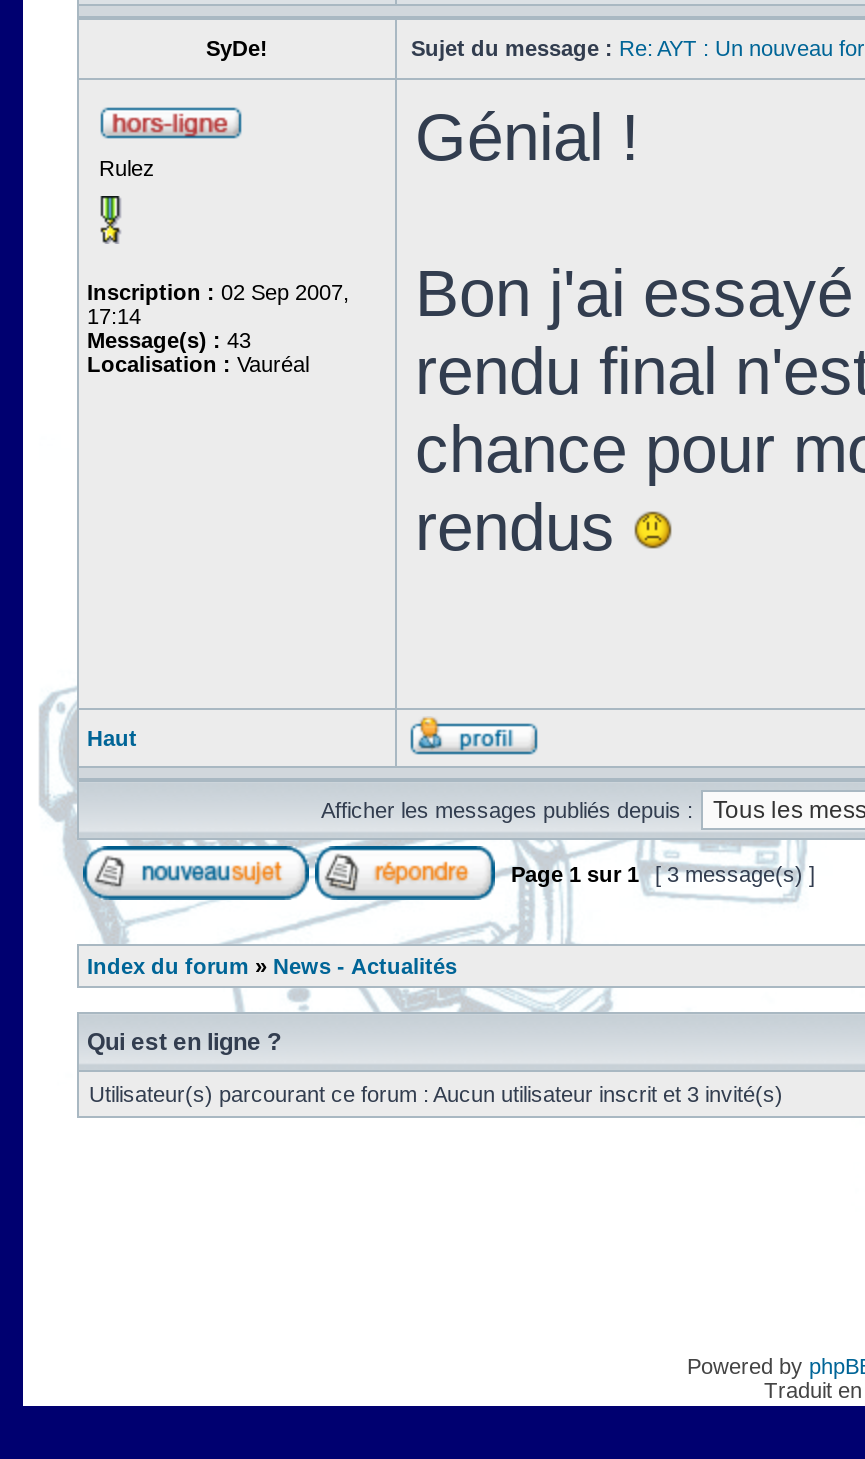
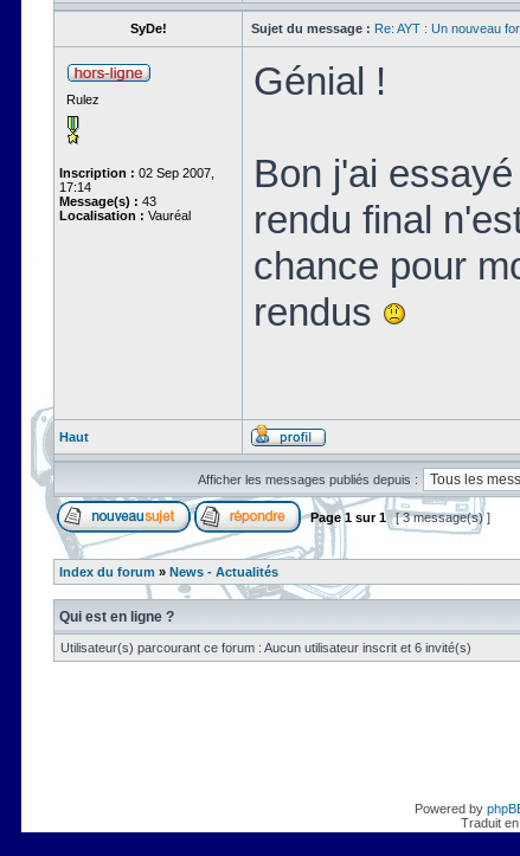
[89,1082,783,1106] Utilisateur(s) parcourant ce forum : Aucun utilisateur inscrit et 3 invité(s) -> [60,641,471,655] Utilisateur(s) parcourant ce forum : Aucun utilisateur inscrit et 6 invité(s)

